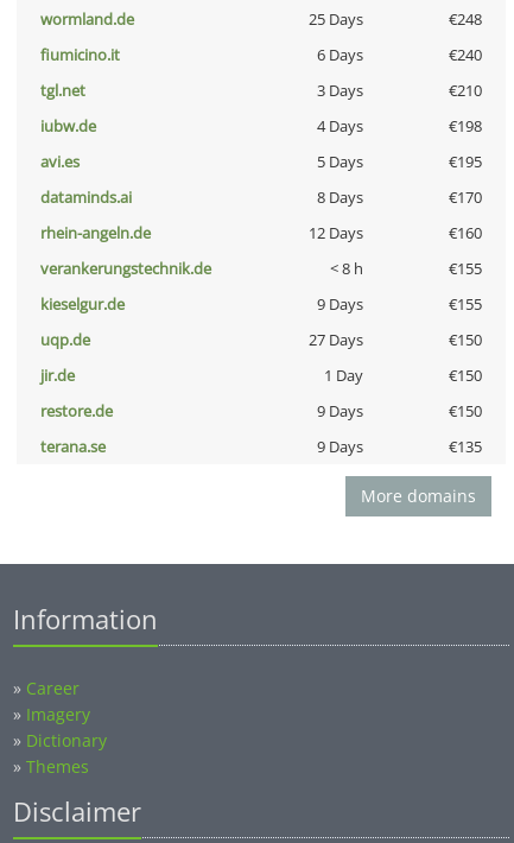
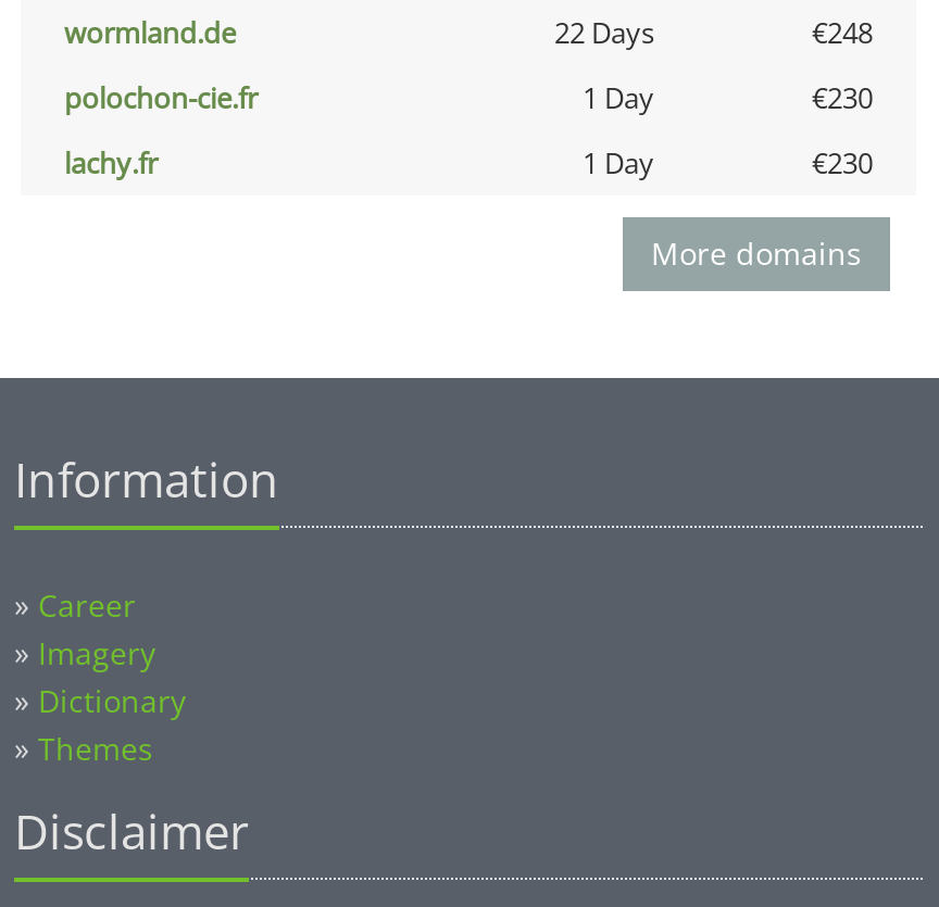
[308,8,363,30] 25 Days -> [554,13,654,52] 22 Days
[40,44,482,386] fiumicino.it | 6 Days | €240 | tgl.net | 3 Days | €210 | iubw.de | 4 Days | €198 | avi.es | 5 Days | €195 | dataminds.ai | 8 Days | €170 | rhein-angeln.de | 12 Days | €160 | verankerungstechnik.de | < 8 h | €155 | kieselgur.de | 9 Days | €155 | uqp.de | 27 Days | €150 | jir.de -> [64,78,258,117] polochon-cie.fr
[40,365,482,457] €150 | restore.de | 9 Days | €150 | terana.se | 9 Days | €135 -> [64,78,873,182] €230 | lachy.fr | 1 Day | €230

